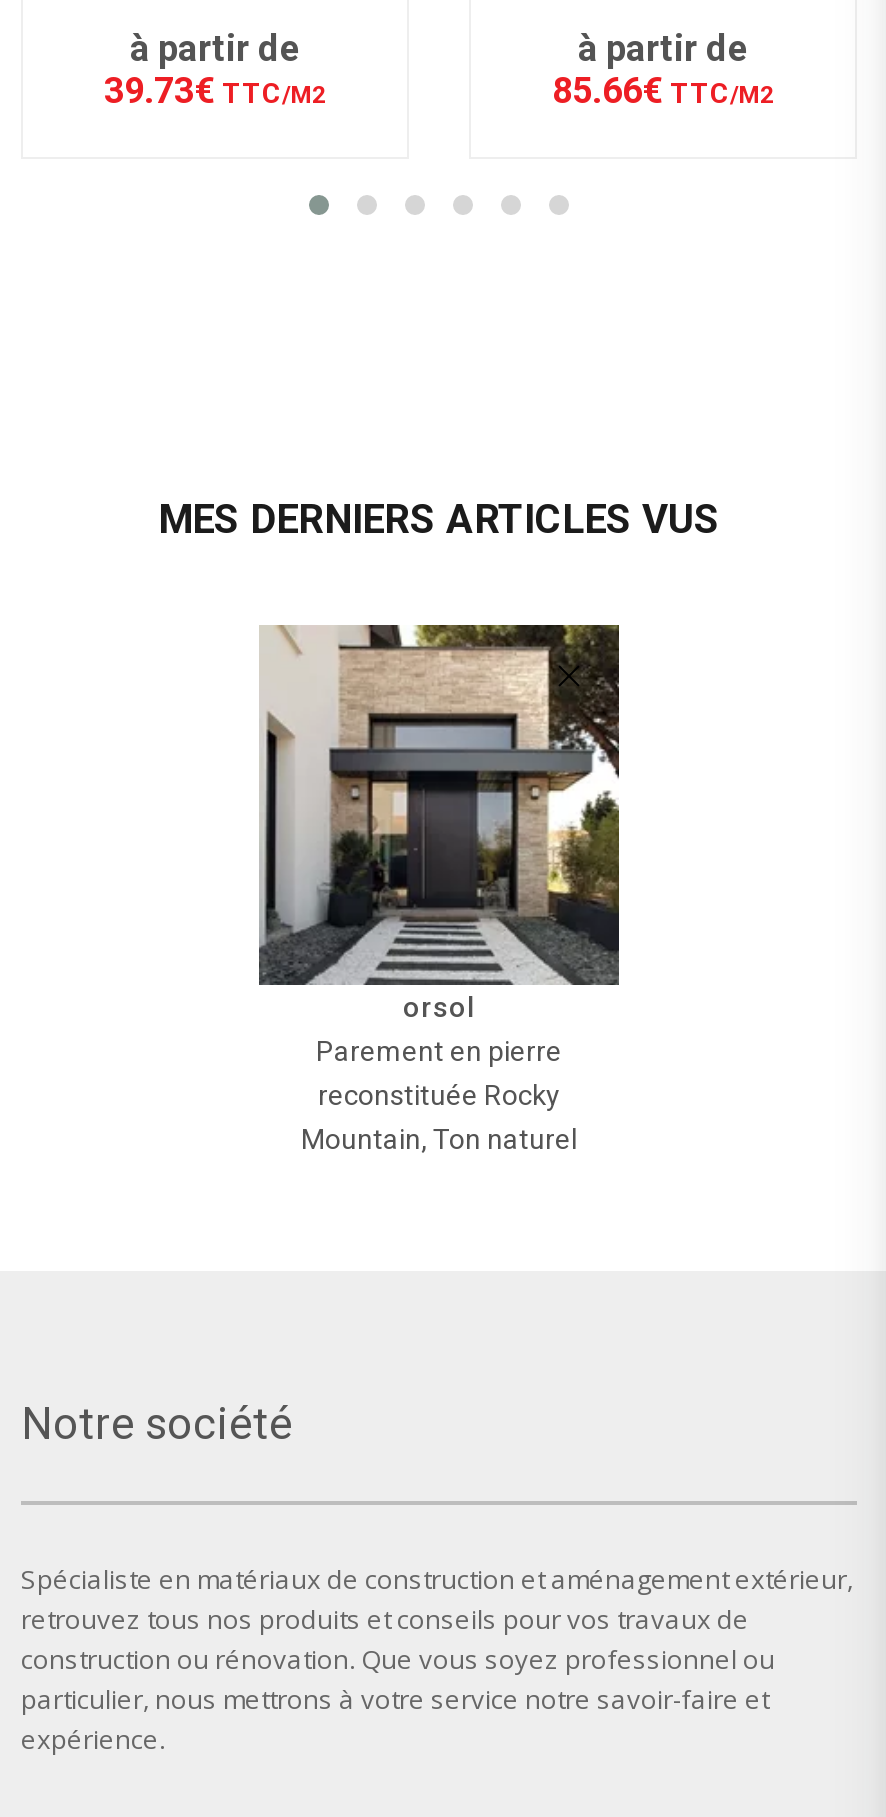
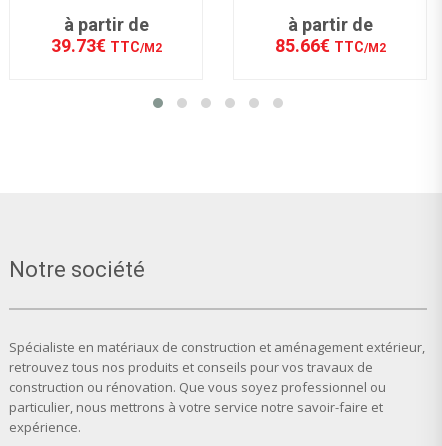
[158,495,720,543] MES DERNIERS ARTICLES VUS -> none
[257,623,621,1155] [image] | orsol | Parement en pierre | reconstituée Rocky | Mountain, Ton naturel -> none

